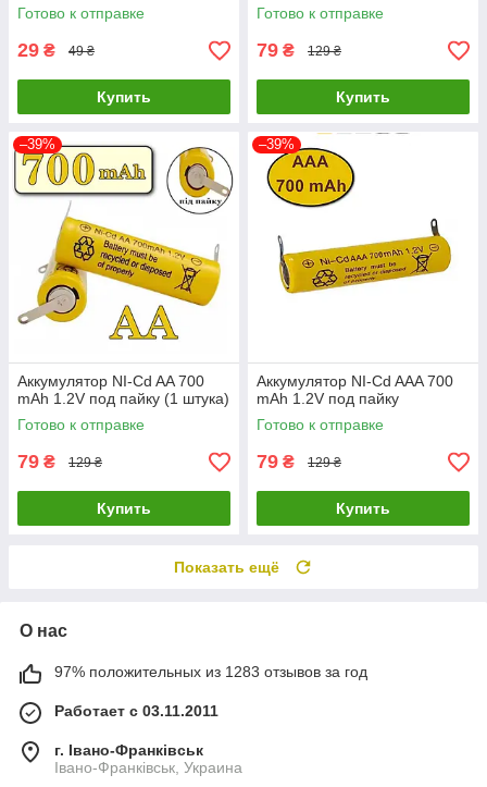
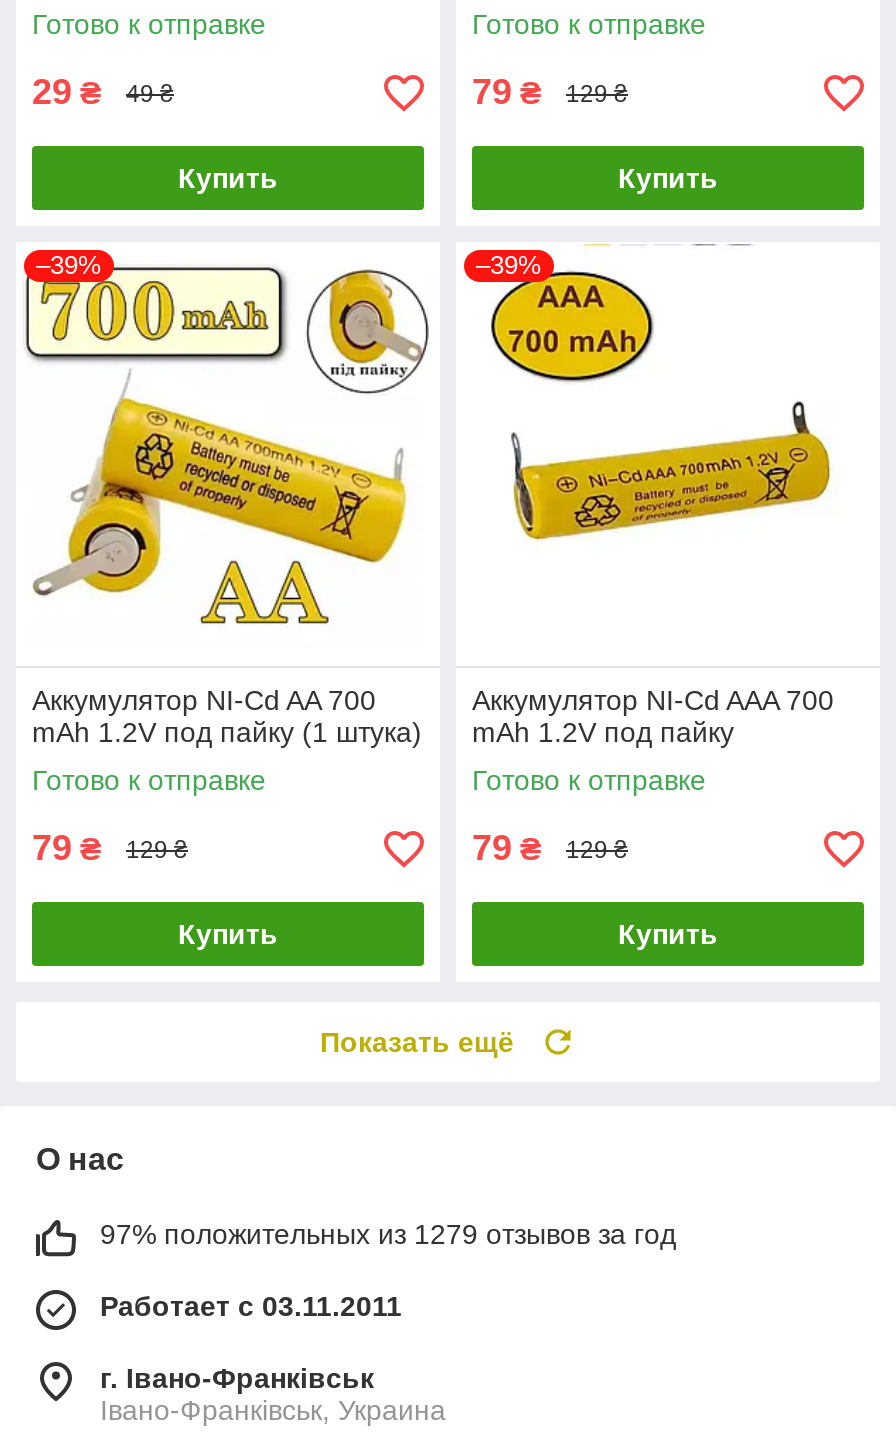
[54,663,367,681] 97% положительных из 1283 отзывов за год -> [100,1219,676,1251] 97% положительных из 1279 отзывов за год

